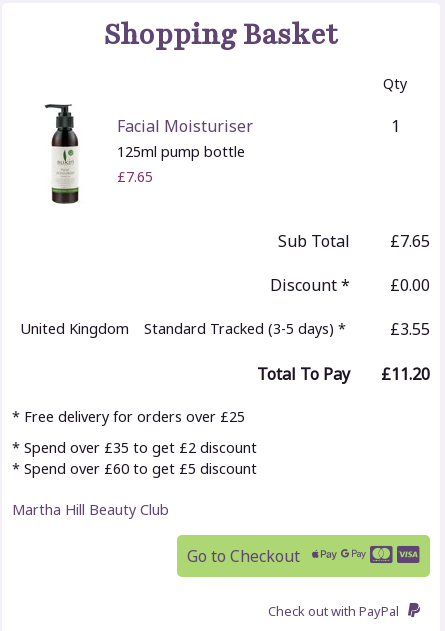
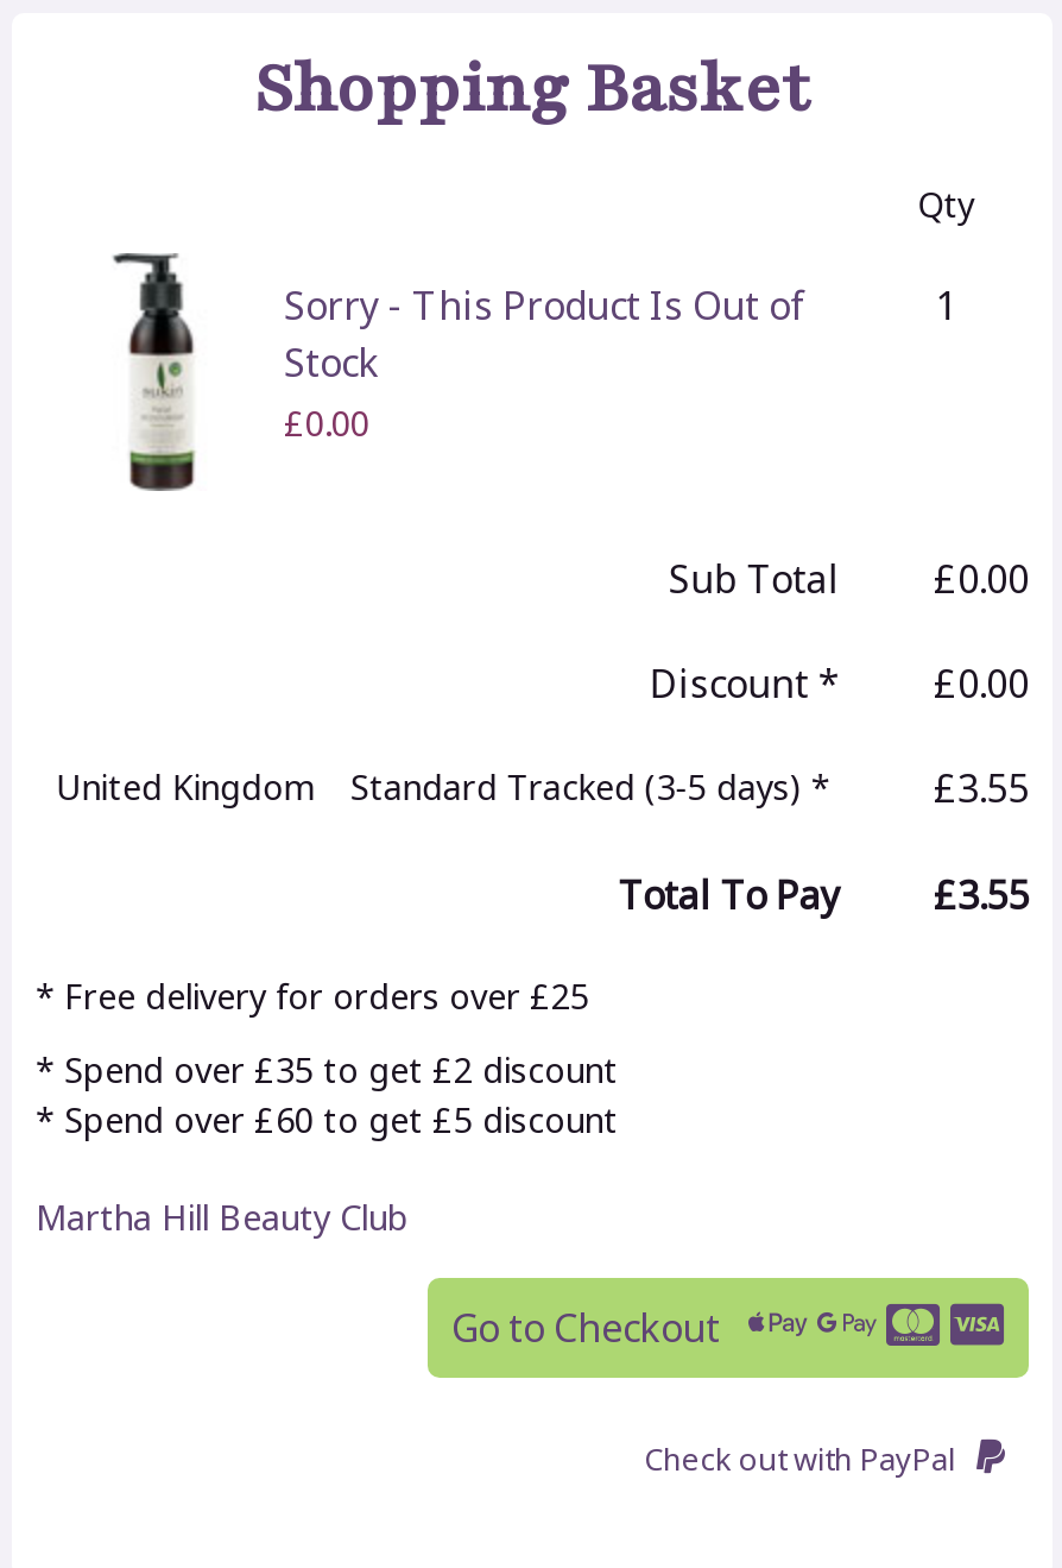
[116,115,252,186] Facial Moisturiser | 125ml pump bottle | £7.65 -> [284,279,804,445] Sorry - This Product Is Out of | Stock | £0.00
[278,230,430,252] Sub Total £7.65 -> [668,552,1029,604] Sub Total £0.00
[257,363,430,385] Total To Pay £11.20 -> [618,868,1029,921] Total To Pay £3.55

